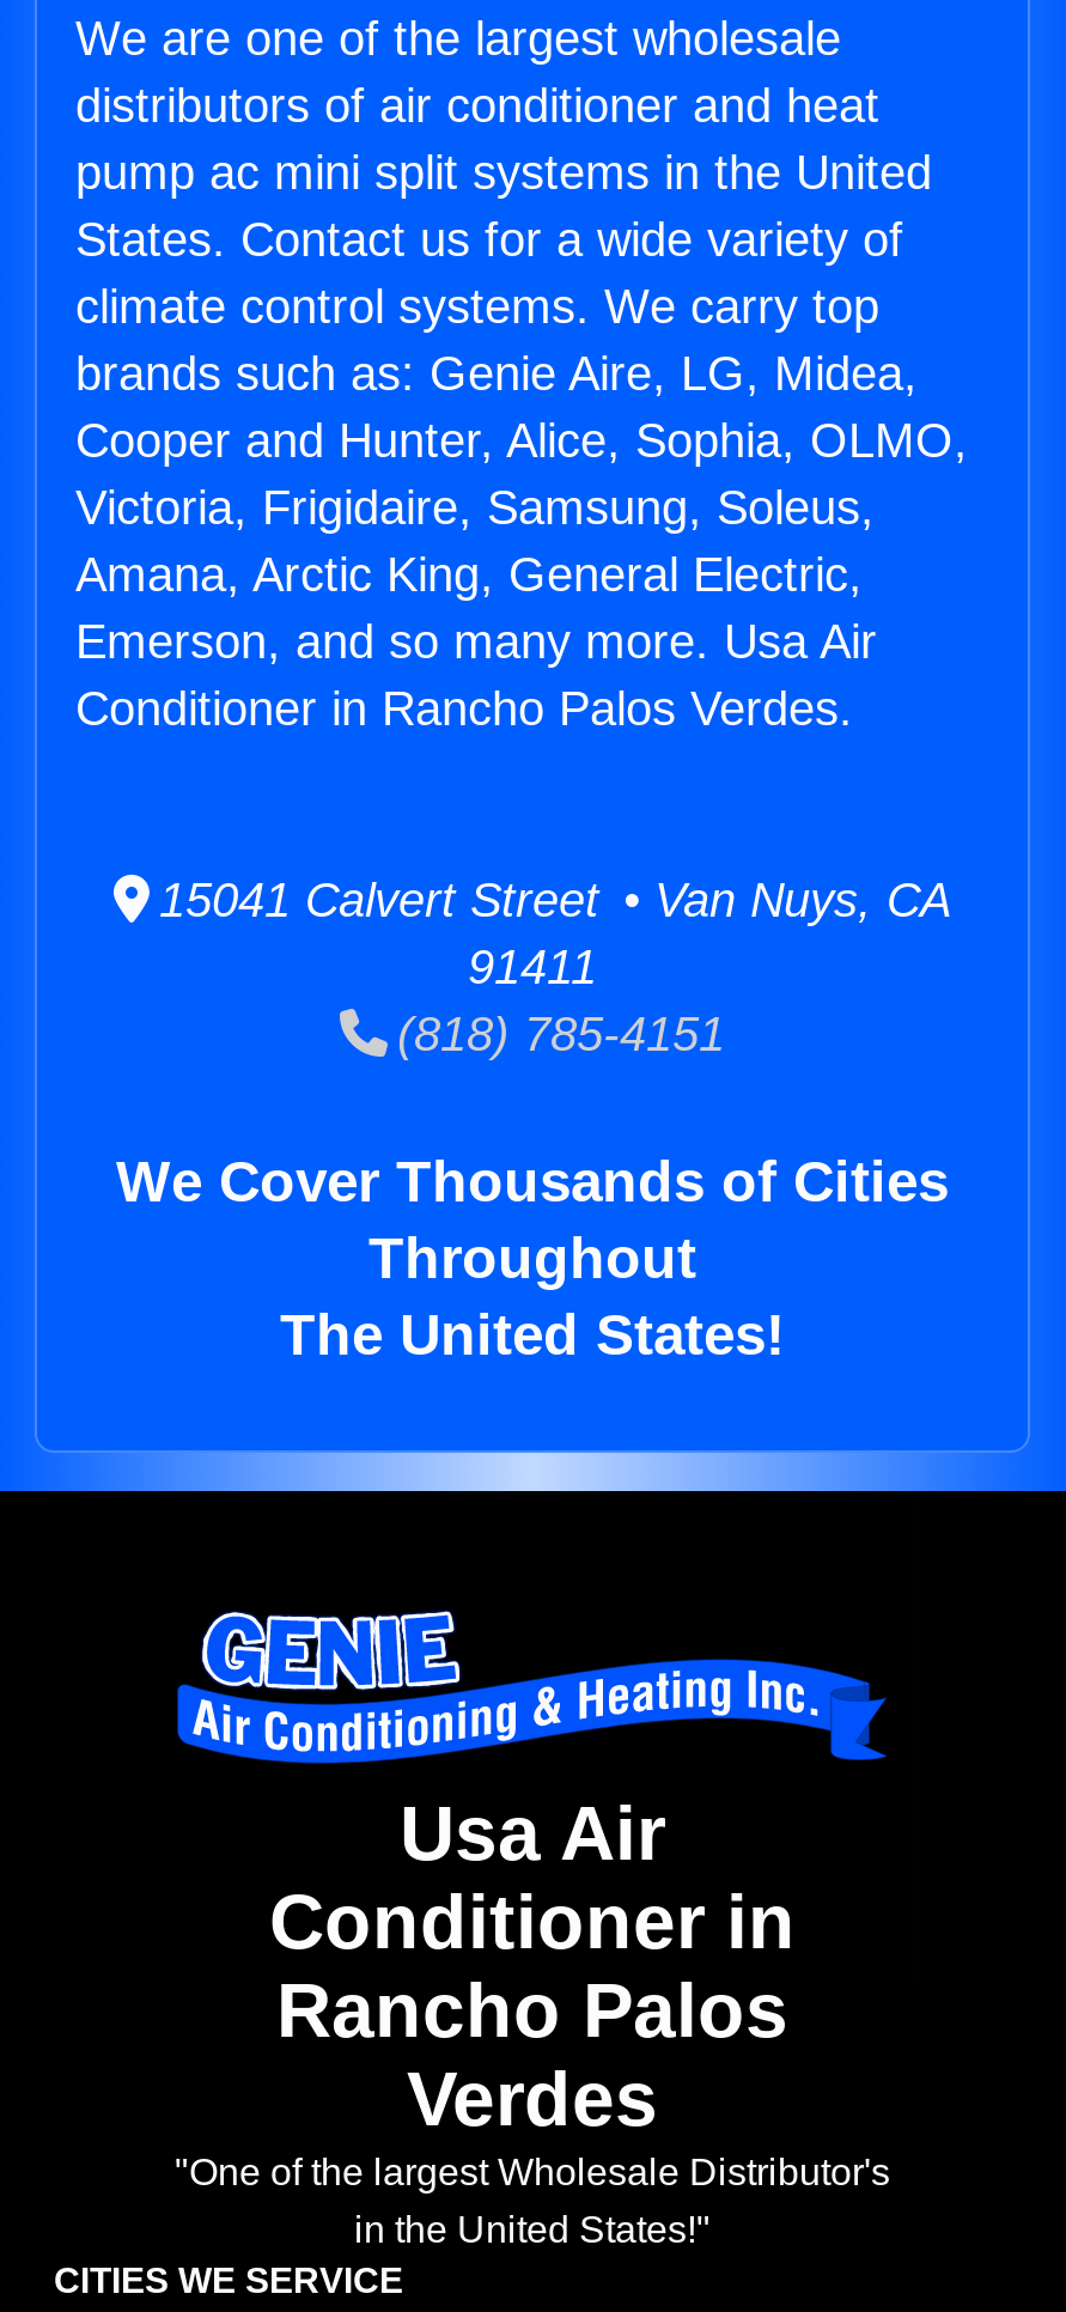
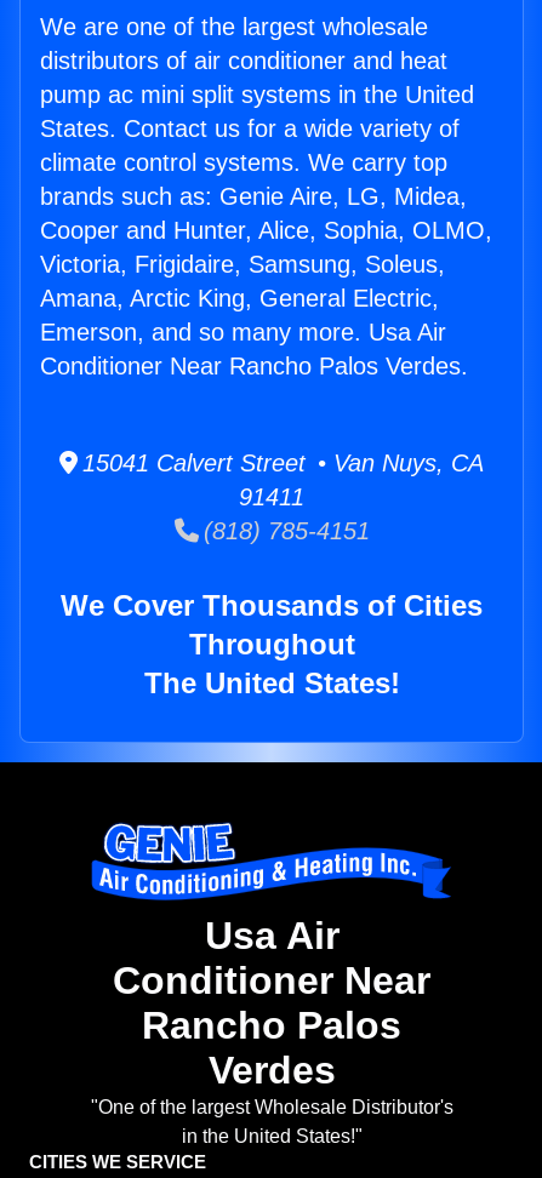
[75,682,853,735] Conditioner in Rancho Palos Verdes. -> [40,353,468,379] Conditioner Near Rancho Palos Verdes.
[269,1880,796,1966] Conditioner in -> [113,959,430,1003] Conditioner Near

